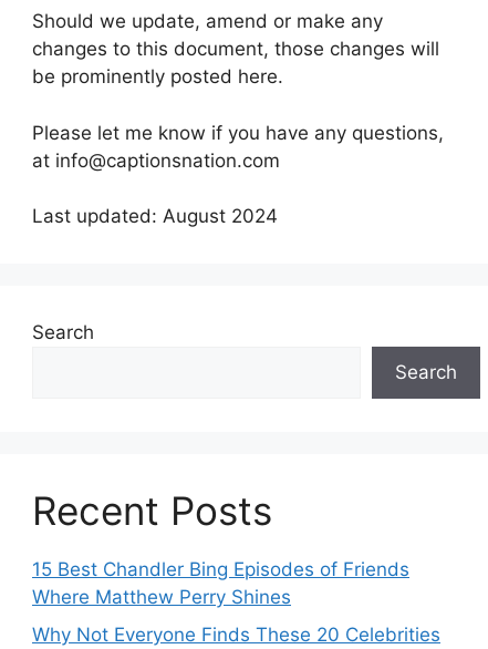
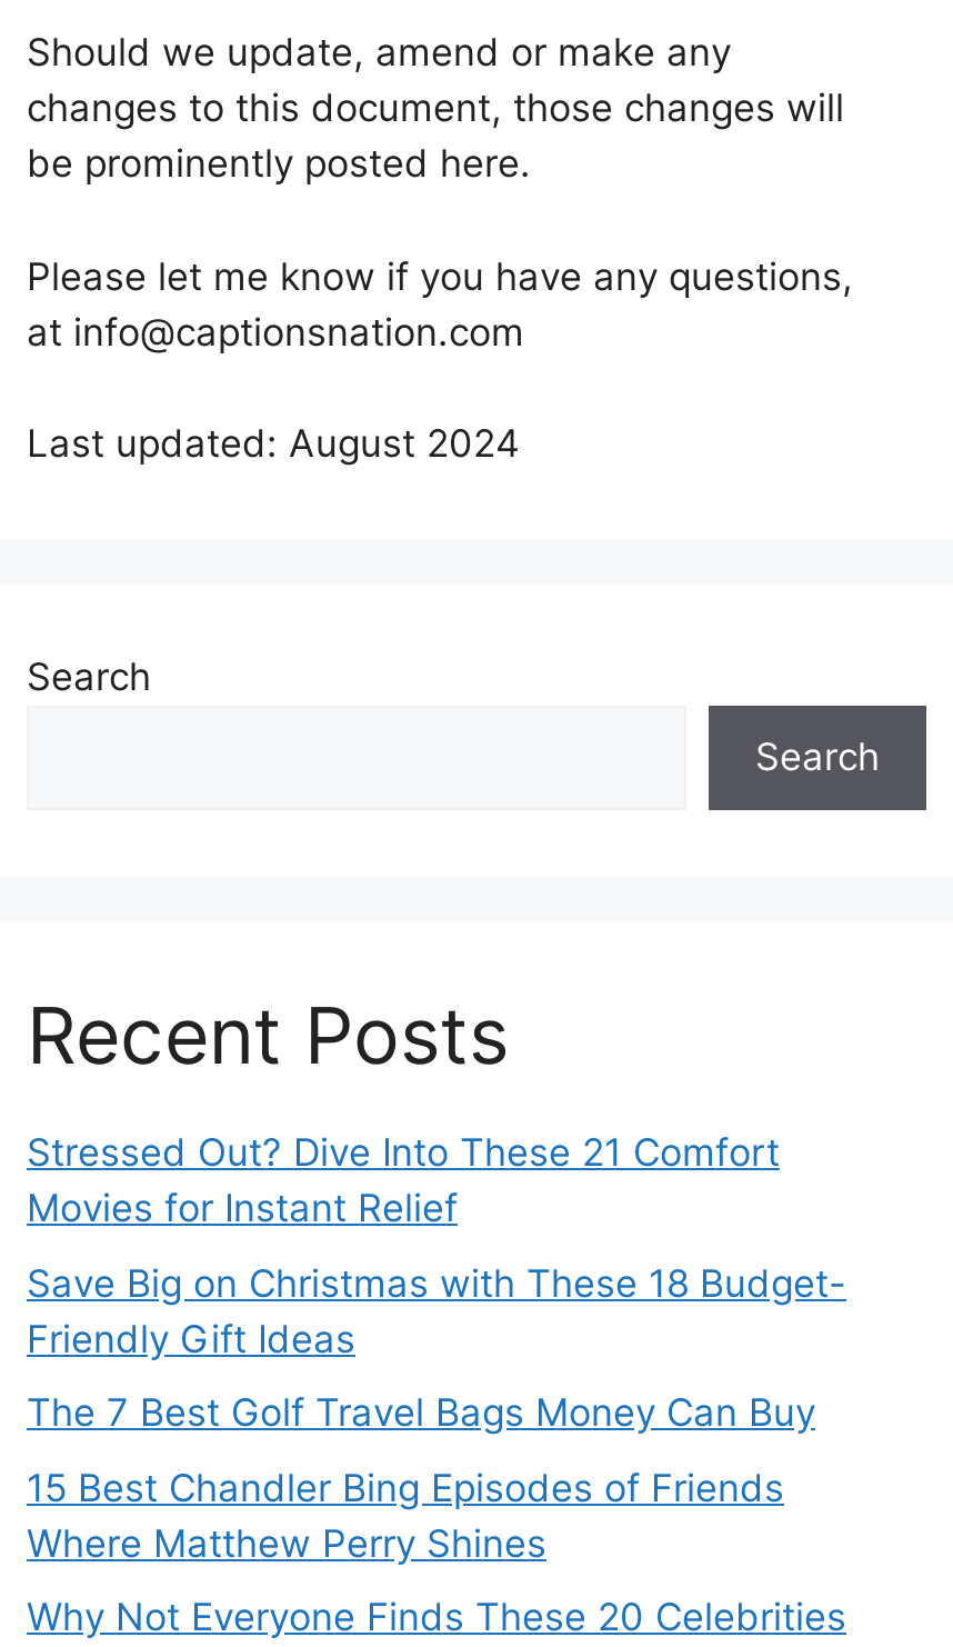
none -> [27,1130,846,1435] Stressed Out? Dive Into These 21 Comfort | Movies for Instant Relief | Save Big on Christmas with These 18 Budget- | Friendly Gift Ideas | The 7 Best Golf Travel Bags Money Can Buy

